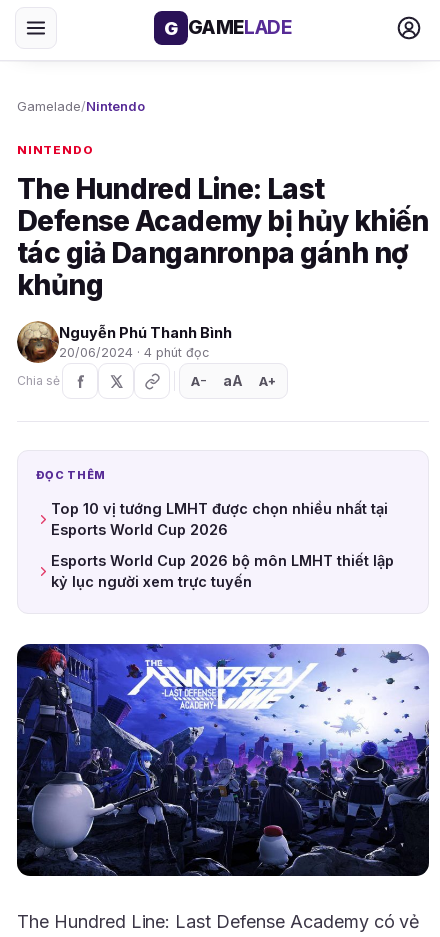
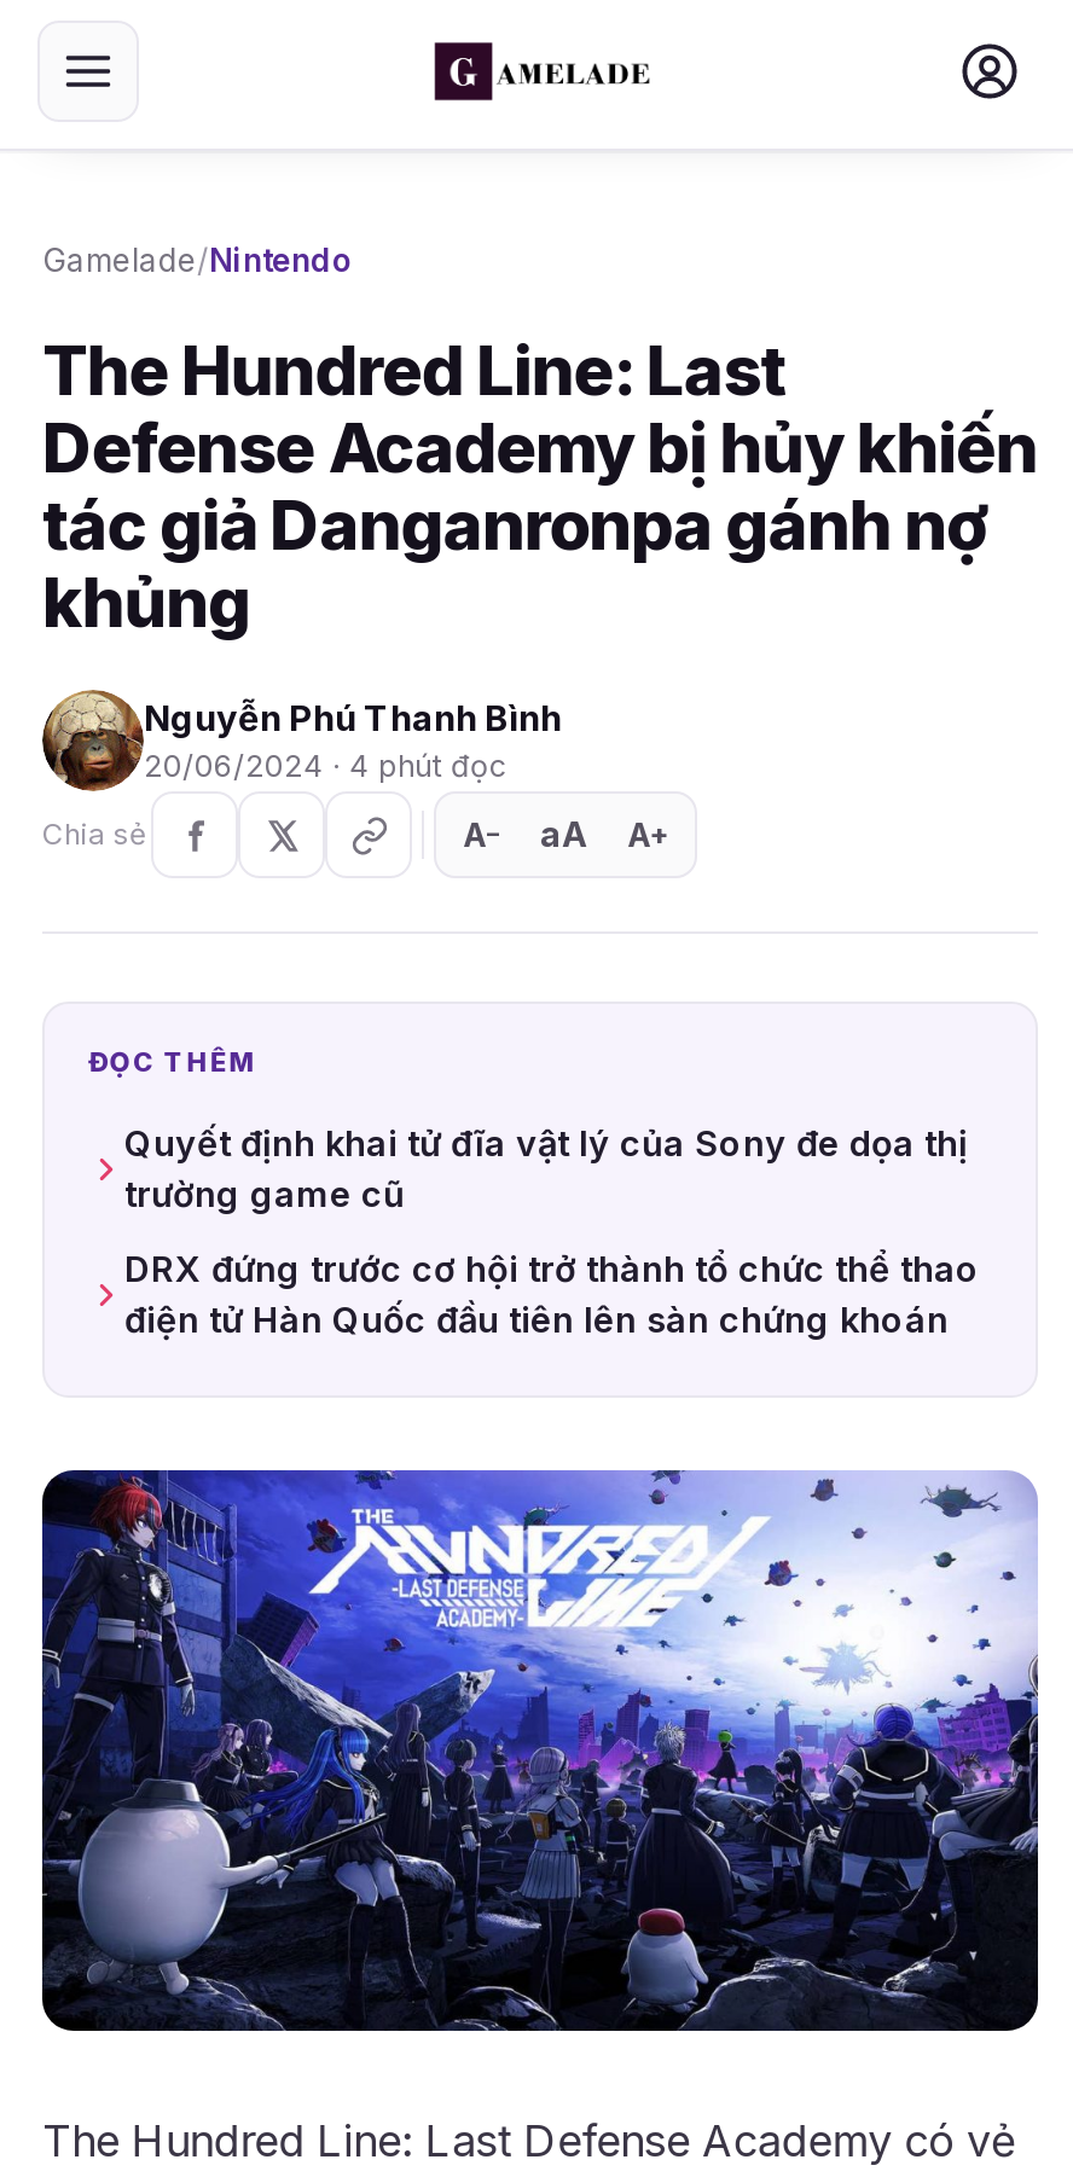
[164,16,292,39] G GAMELADE -> none
[17,143,93,157] NINTENDO -> none
[51,500,388,538] Top 10 vị tướng LMHT được chọn nhiều nhất tại | Esports World Cup 2026 -> [124,1122,968,1214] Quyết định khai tử đĩa vật lý của Sony đe dọa thị | trường game cũ
[51,552,394,590] Esports World Cup 2026 bộ môn LMHT thiết lập | kỷ lục người xem trực tuyến -> [124,1248,980,1340] DRX đứng trước cơ hội trở thành tổ chức thể thao | điện tử Hàn Quốc đầu tiên lên sàn chứng khoán

